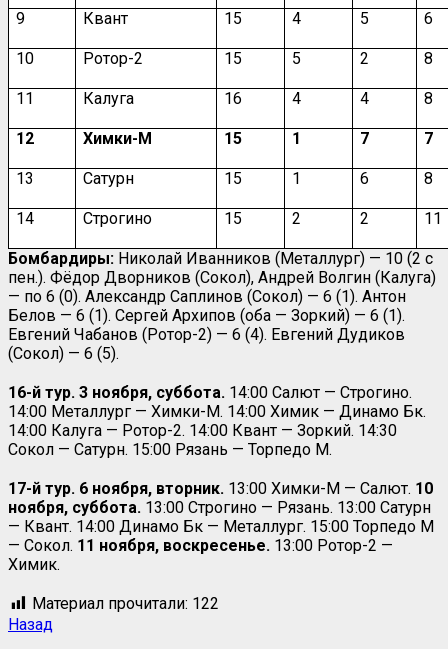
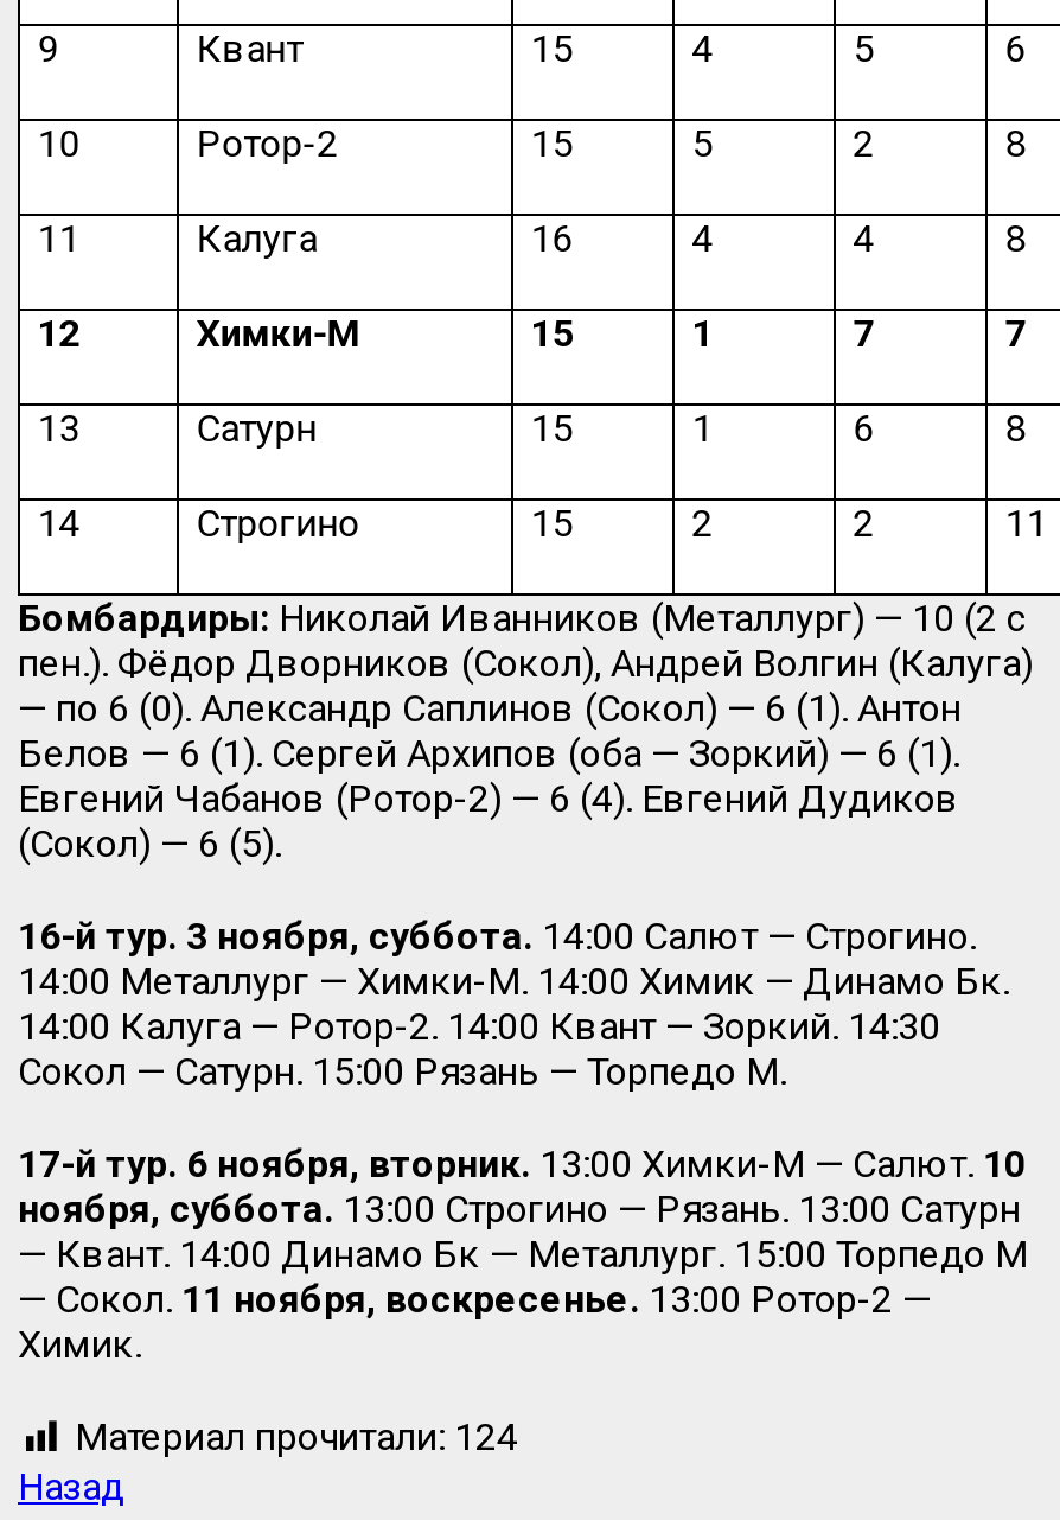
[32,594,219,613] Материал прочитали: 122 -> [75,1414,518,1459] Материал прочитали: 124

